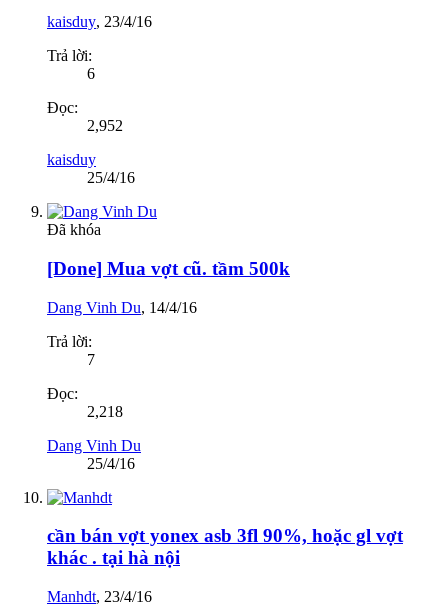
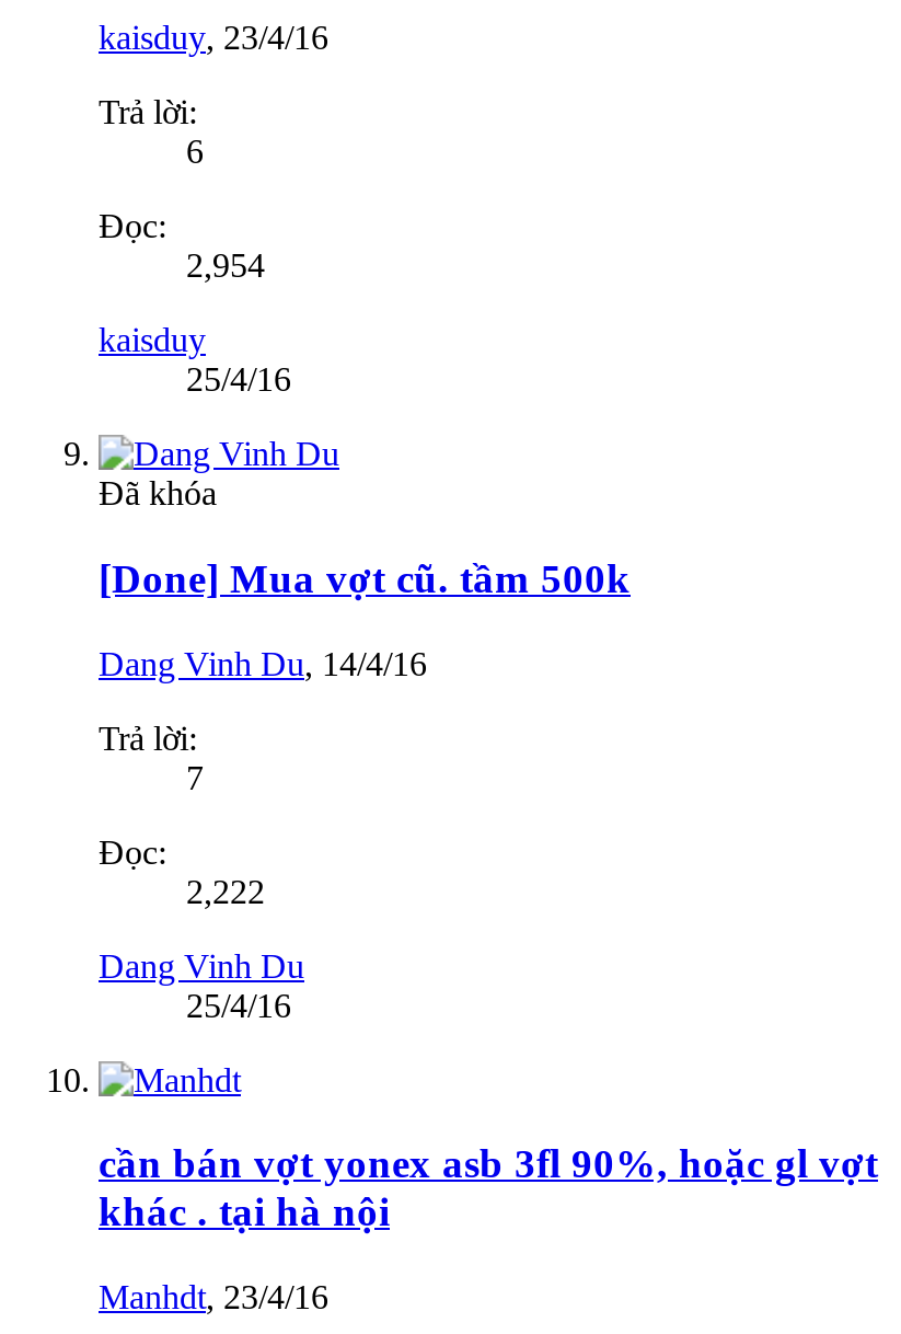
[87,117,123,134] 2,952 -> [186,247,265,284] 2,954
[87,403,123,420] 2,218 -> [186,872,265,909] 2,222

